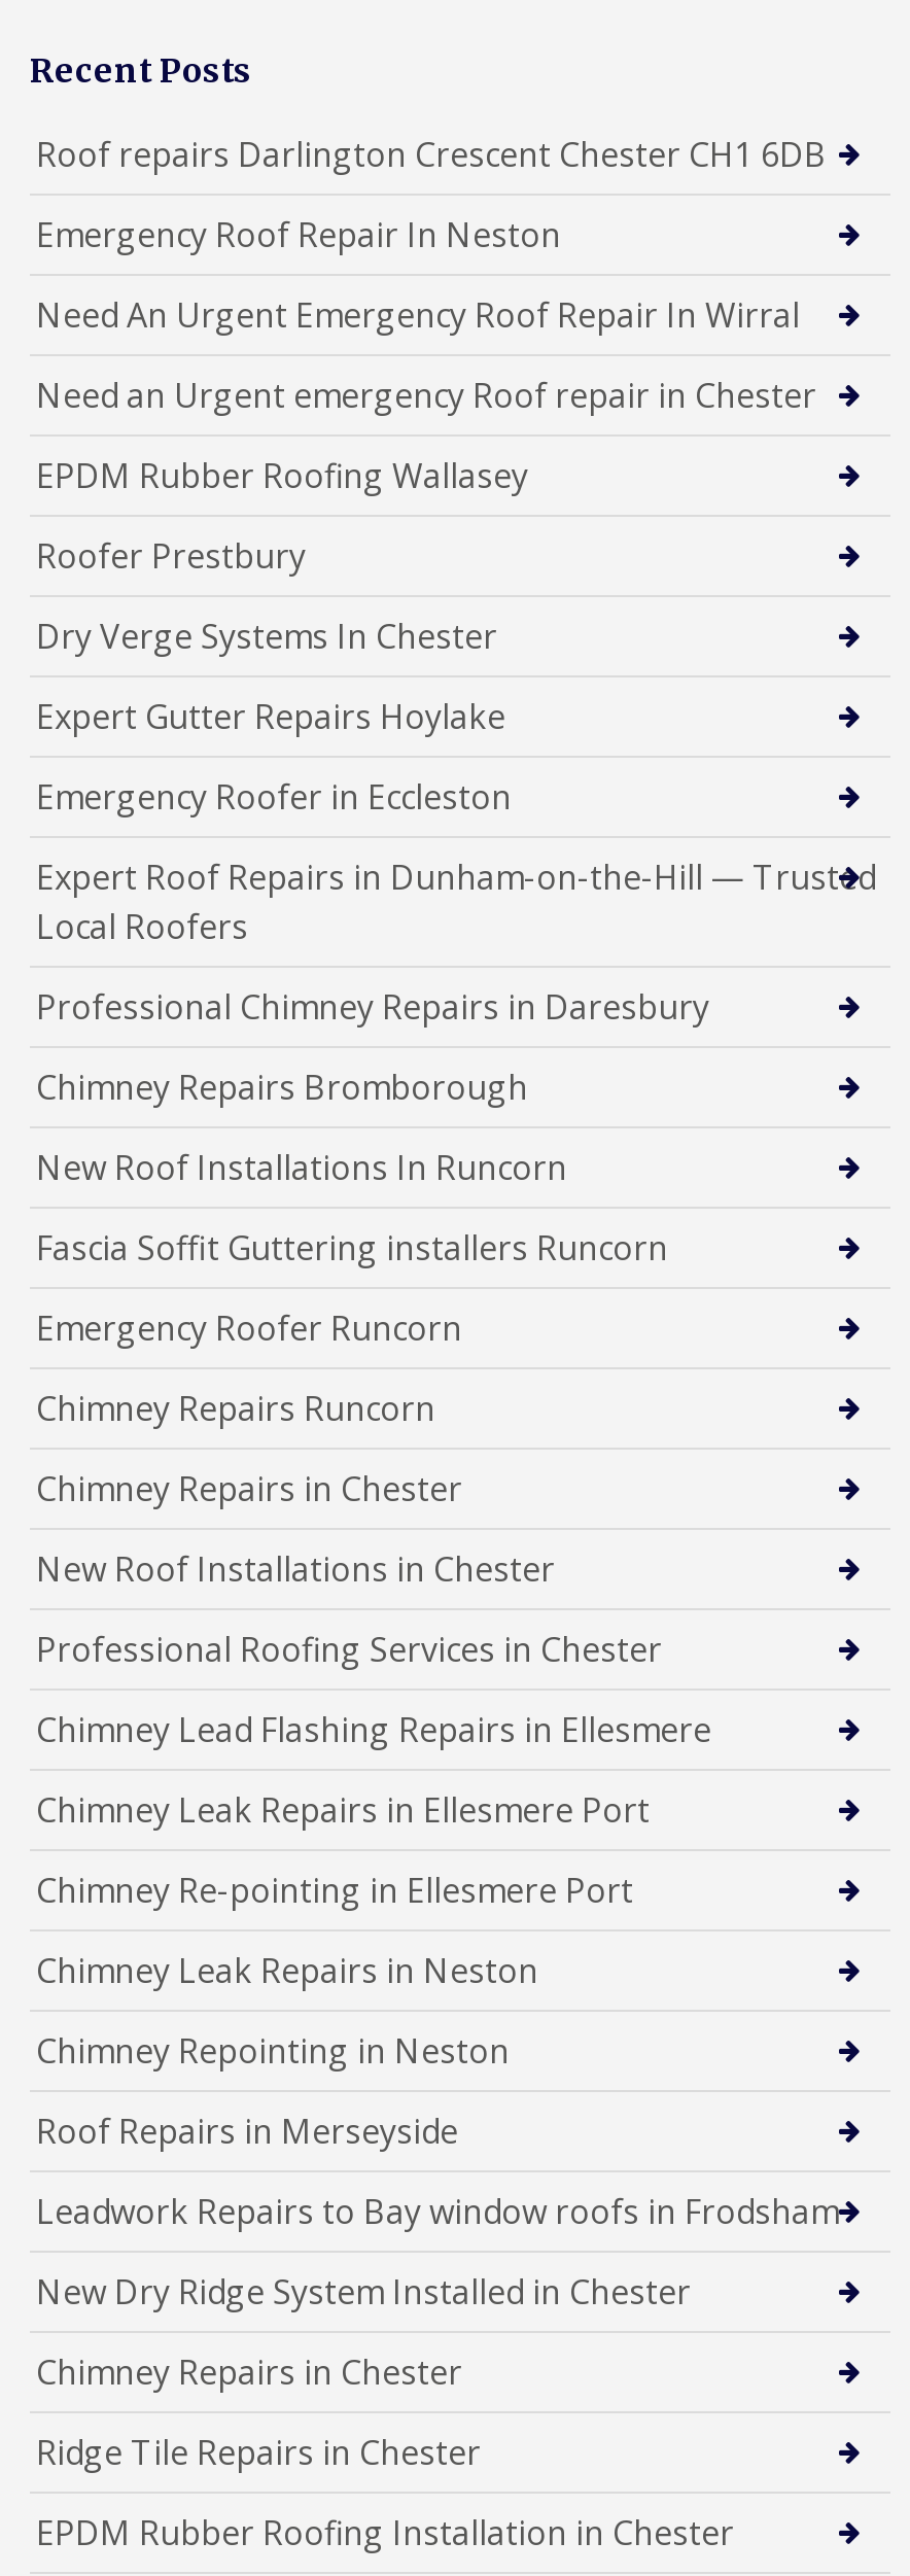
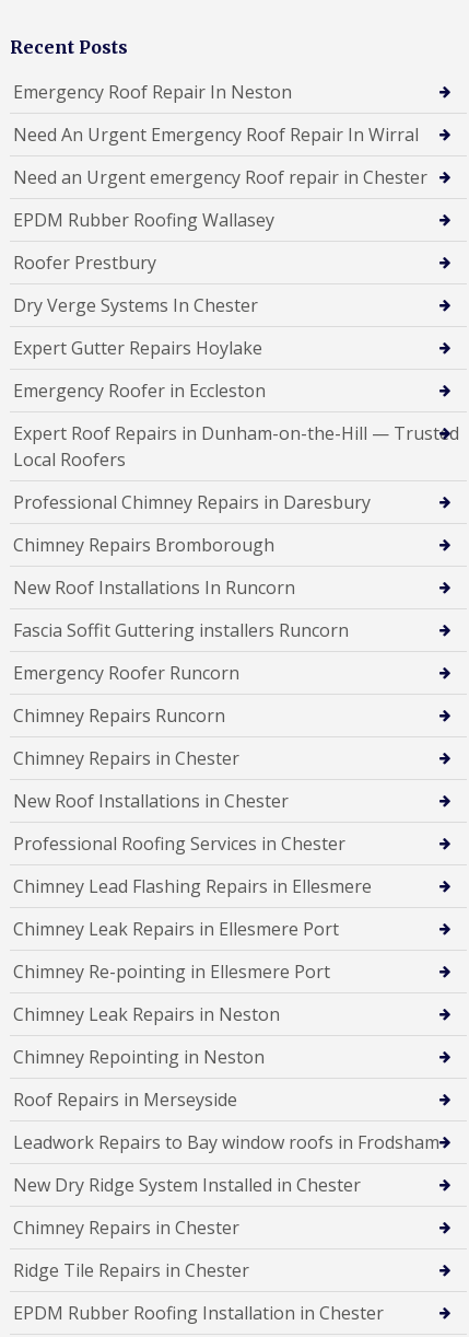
[36,133,827,178] Roof repairs Darlington Crescent Chester CH1 6DB -> none

